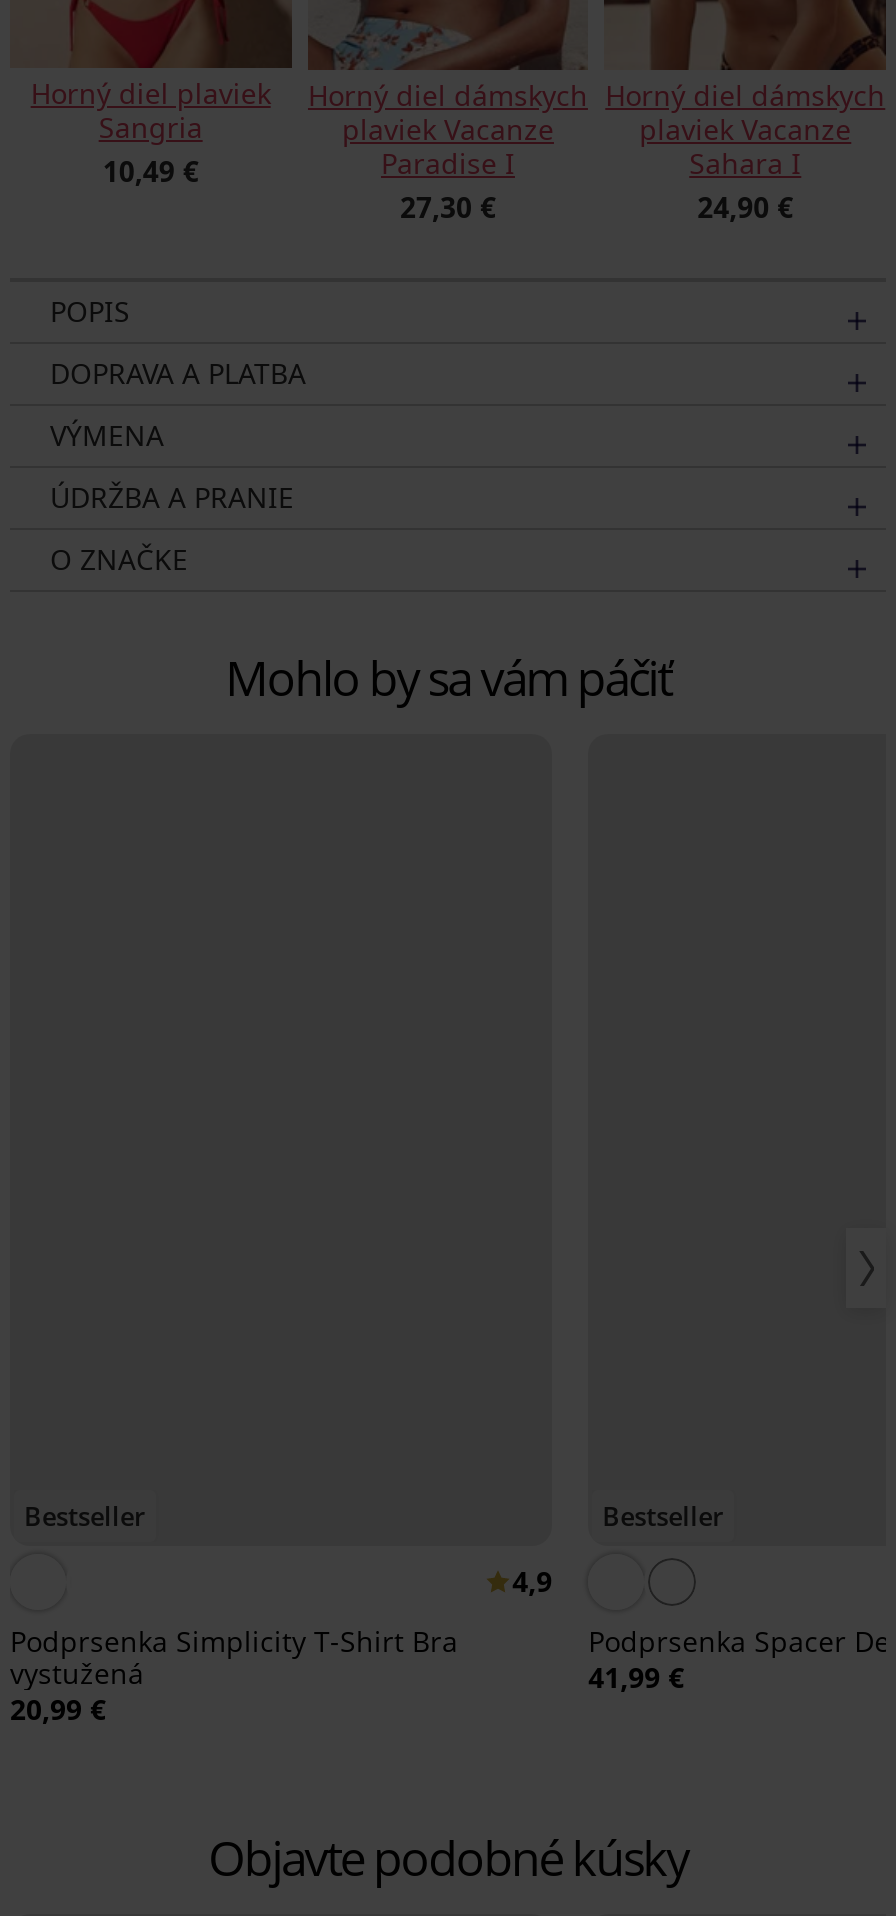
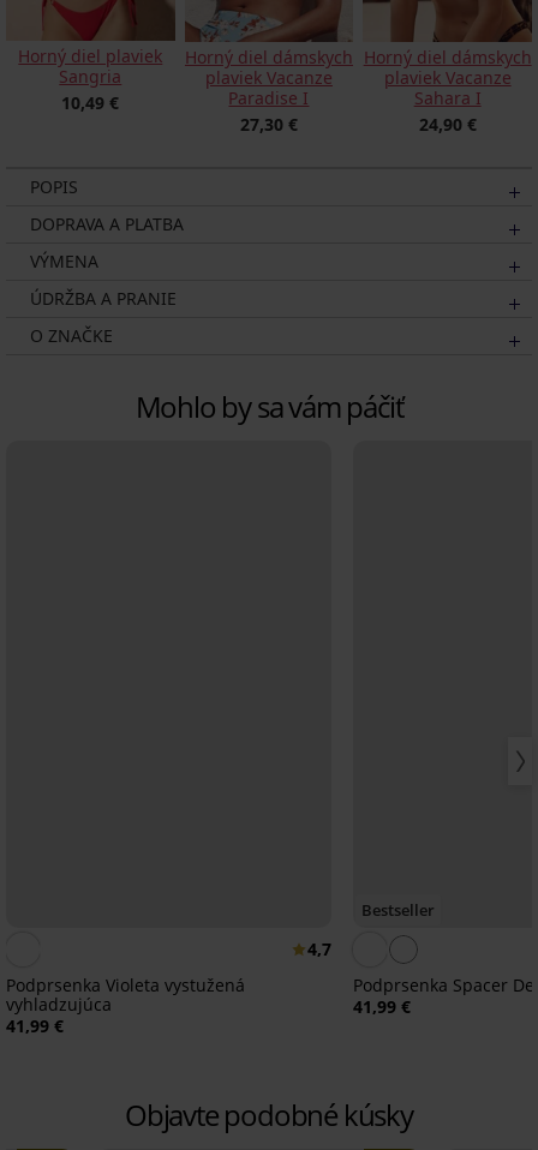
[10,1498,552,1728] Bestseller | 4,9 | Podprsenka Simplicity T-Shirt Bra | vystužená | 20,99 € -> [6,937,332,1037] 4,7 | Podprsenka Violeta vystužená | vyhladzujúca | 41,99 €

